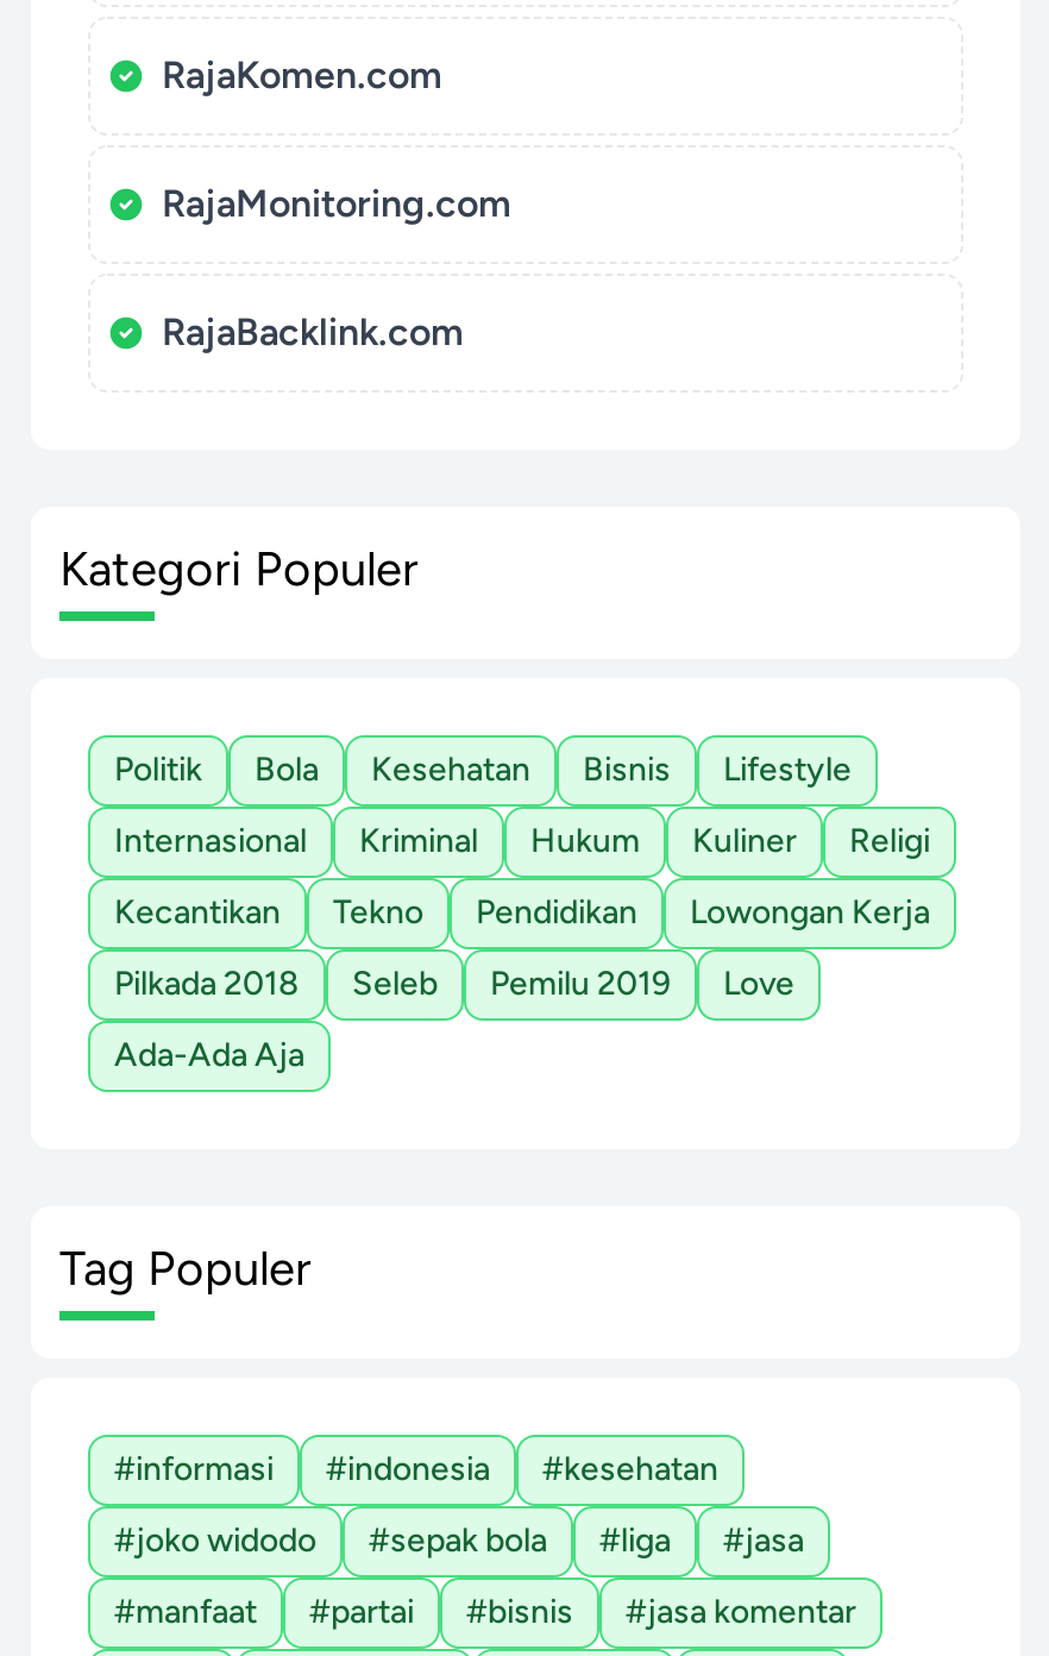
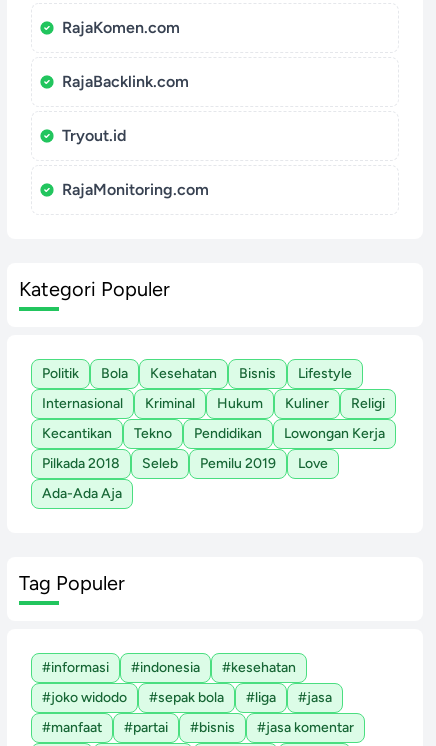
moved [162,180,511,226] -> [62,180,209,199]: RajaMonitoring.com
moved [162,309,464,354] -> [62,72,189,91]: RajaBacklink.com
none -> [62,126,126,145] Tryout.id

